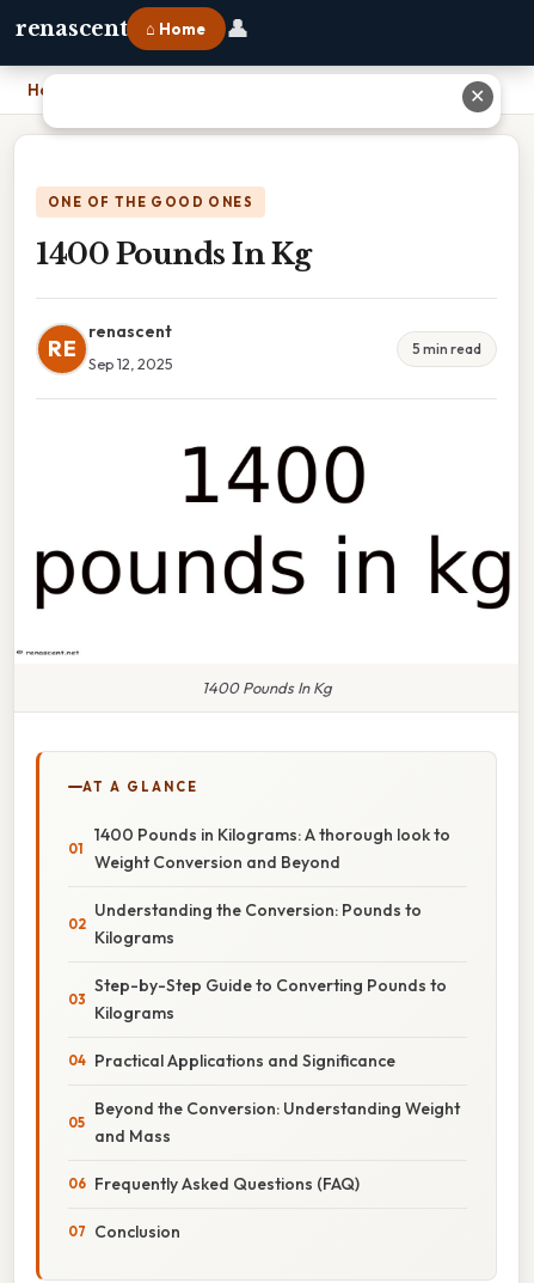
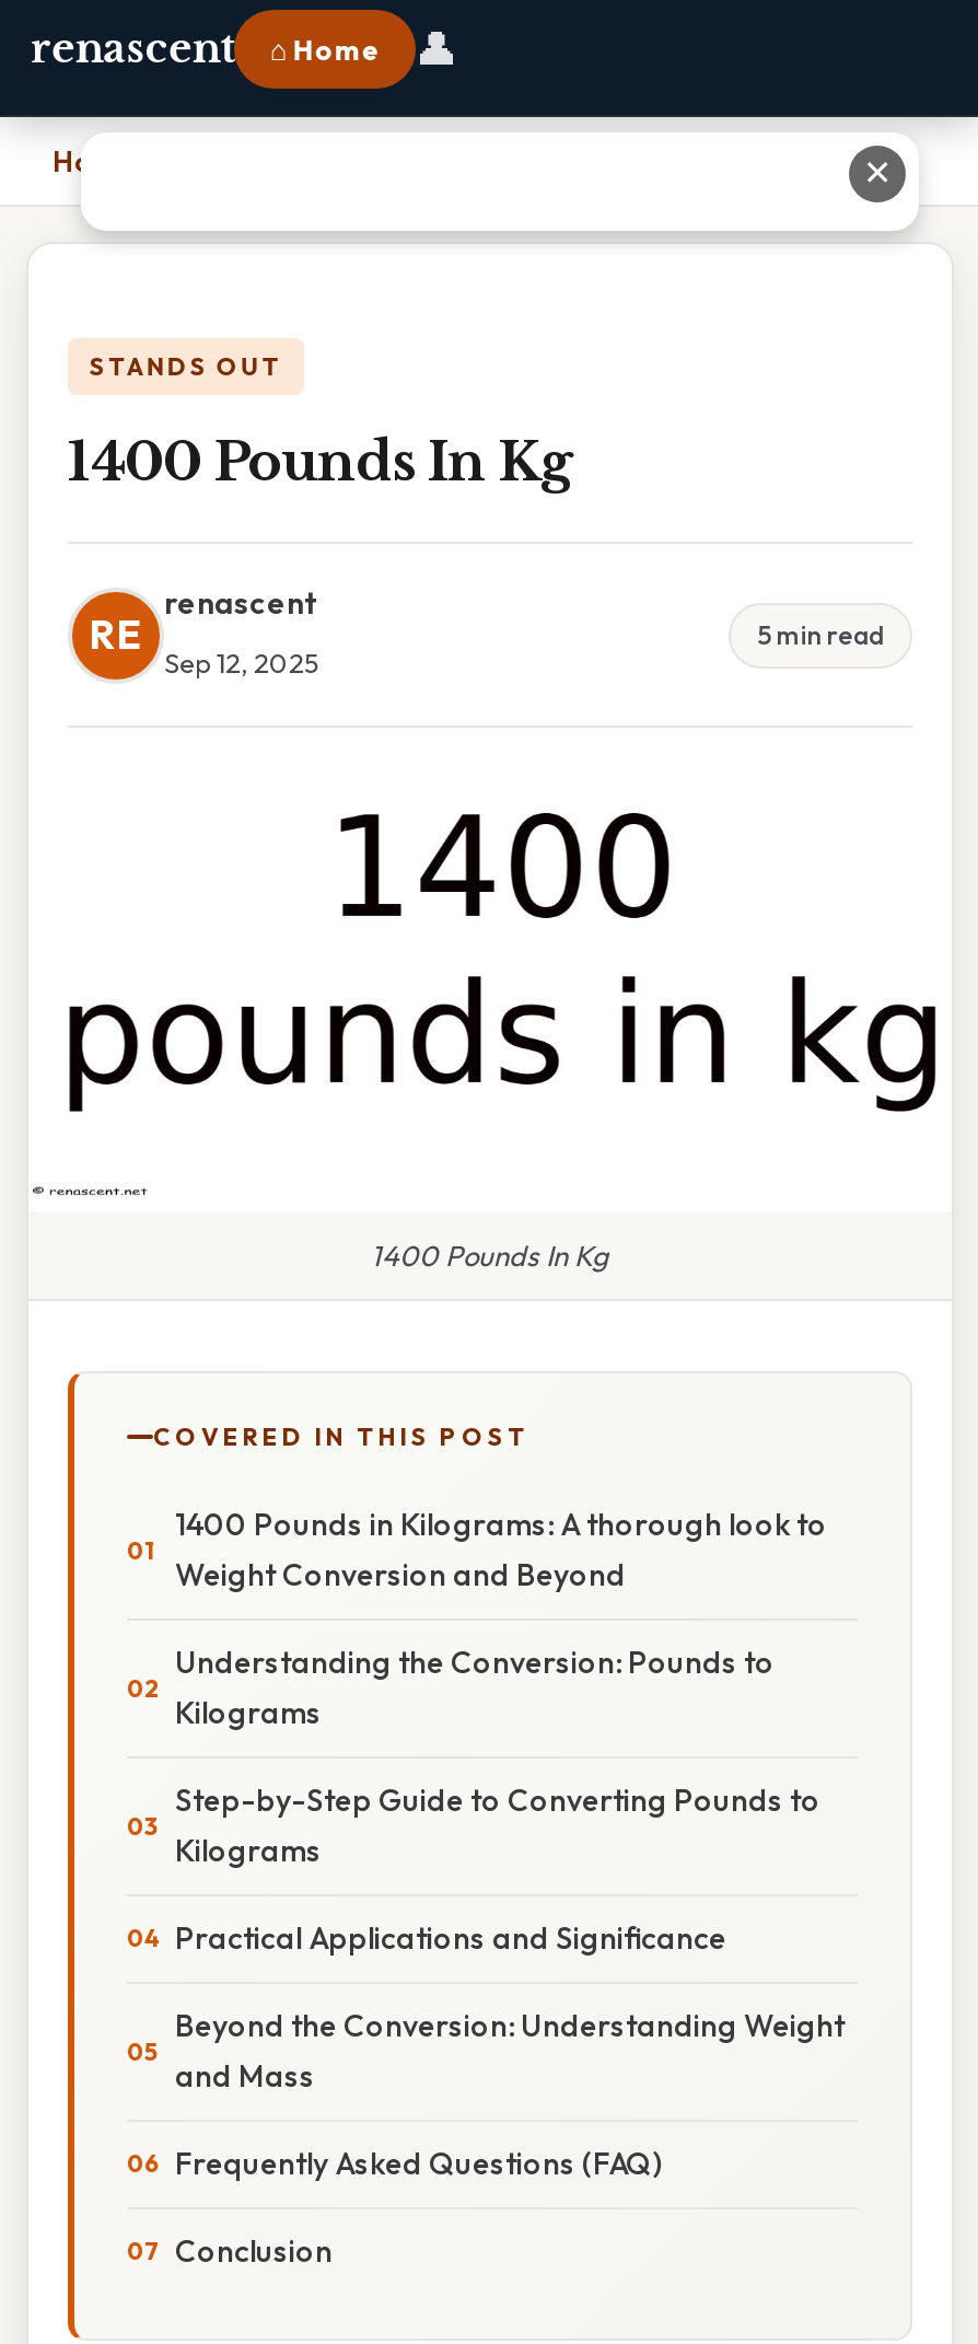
[48,194,253,210] ONE OF THE GOOD ONES -> [90,351,282,382] STANDS OUT
[82,778,198,795] AT A GLANCE -> [153,1421,529,1452] COVERED IN THIS POST

